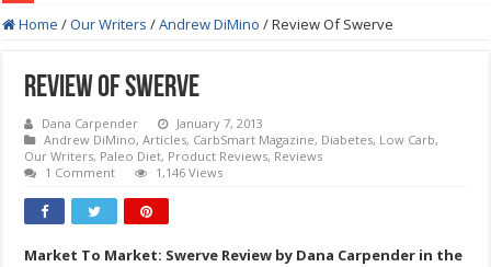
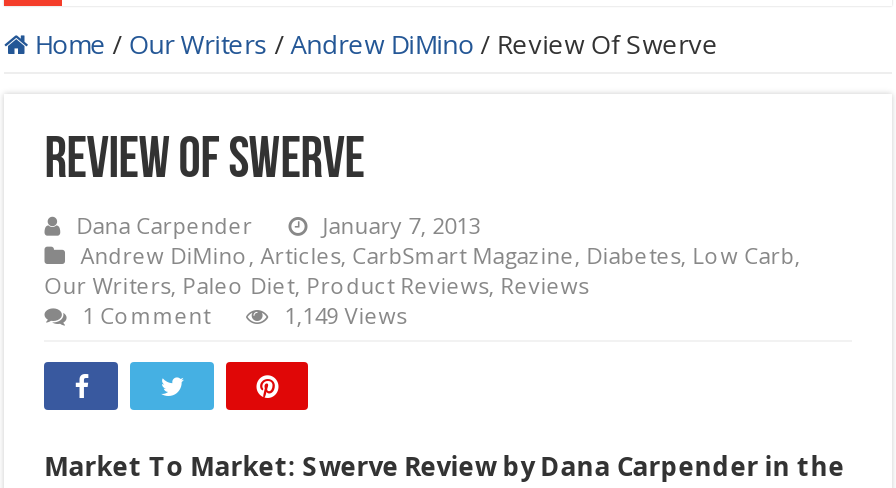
[156,164,223,181] 1,146 Views -> [284,300,406,330] 1,149 Views

